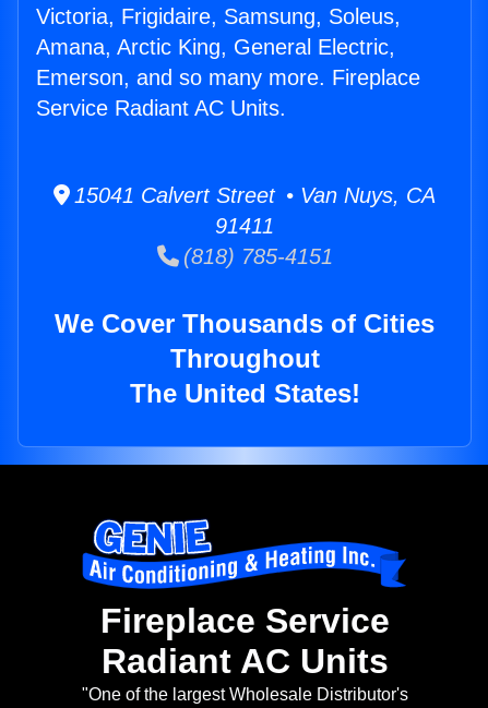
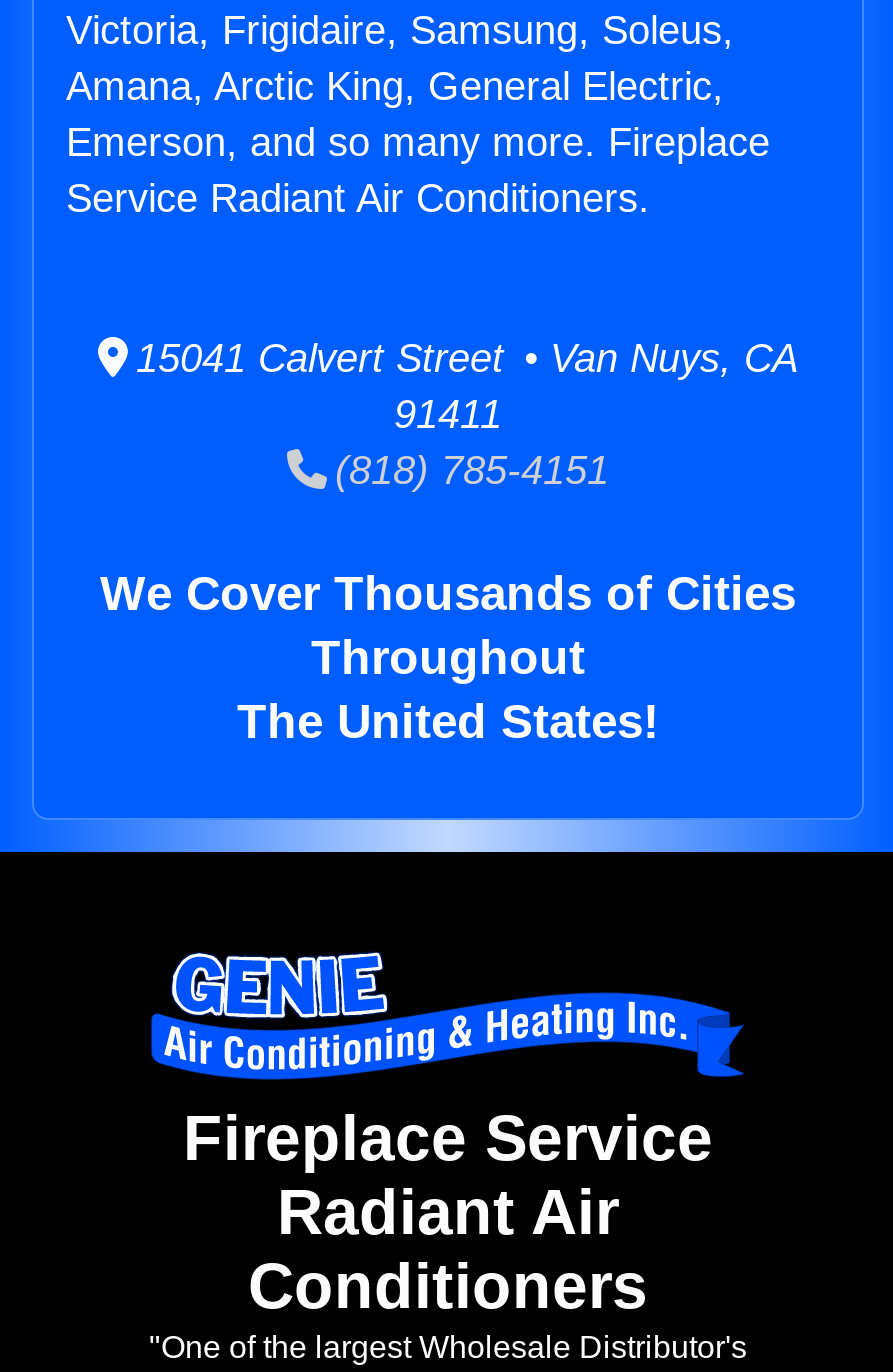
[36,96,286,120] Service Radiant AC Units. -> [66,176,650,220] Service Radiant Air Conditioners.
[101,642,388,681] Radiant AC Units -> [248,1177,648,1323] Radiant Air | Conditioners

